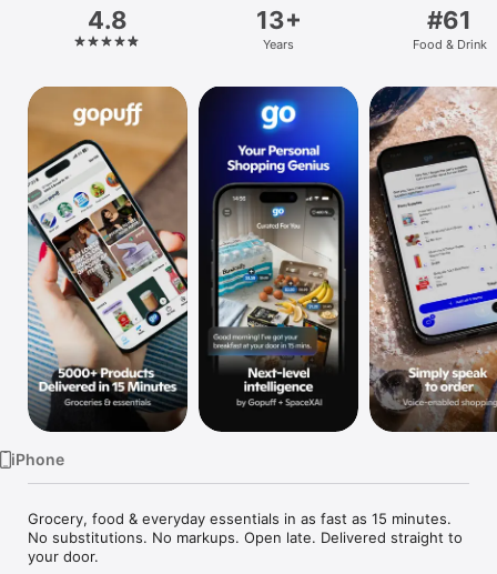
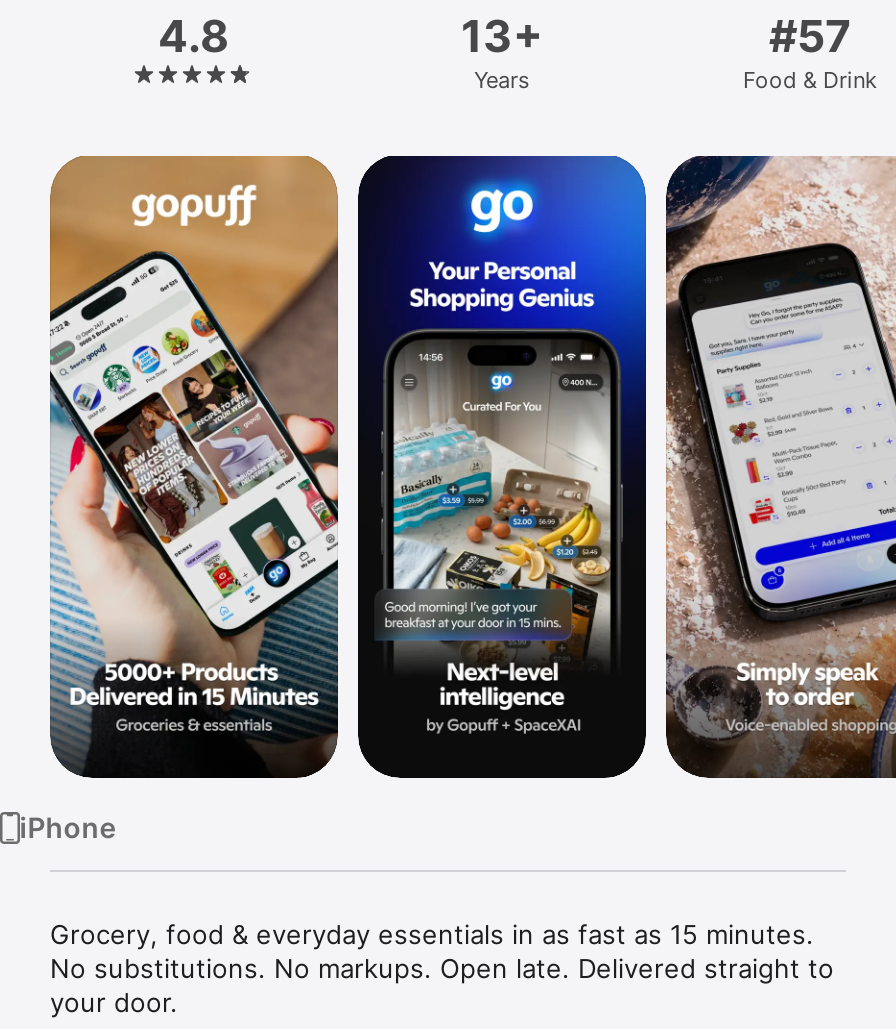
[427,6,471,34] #61 -> [769,10,851,62] #57

